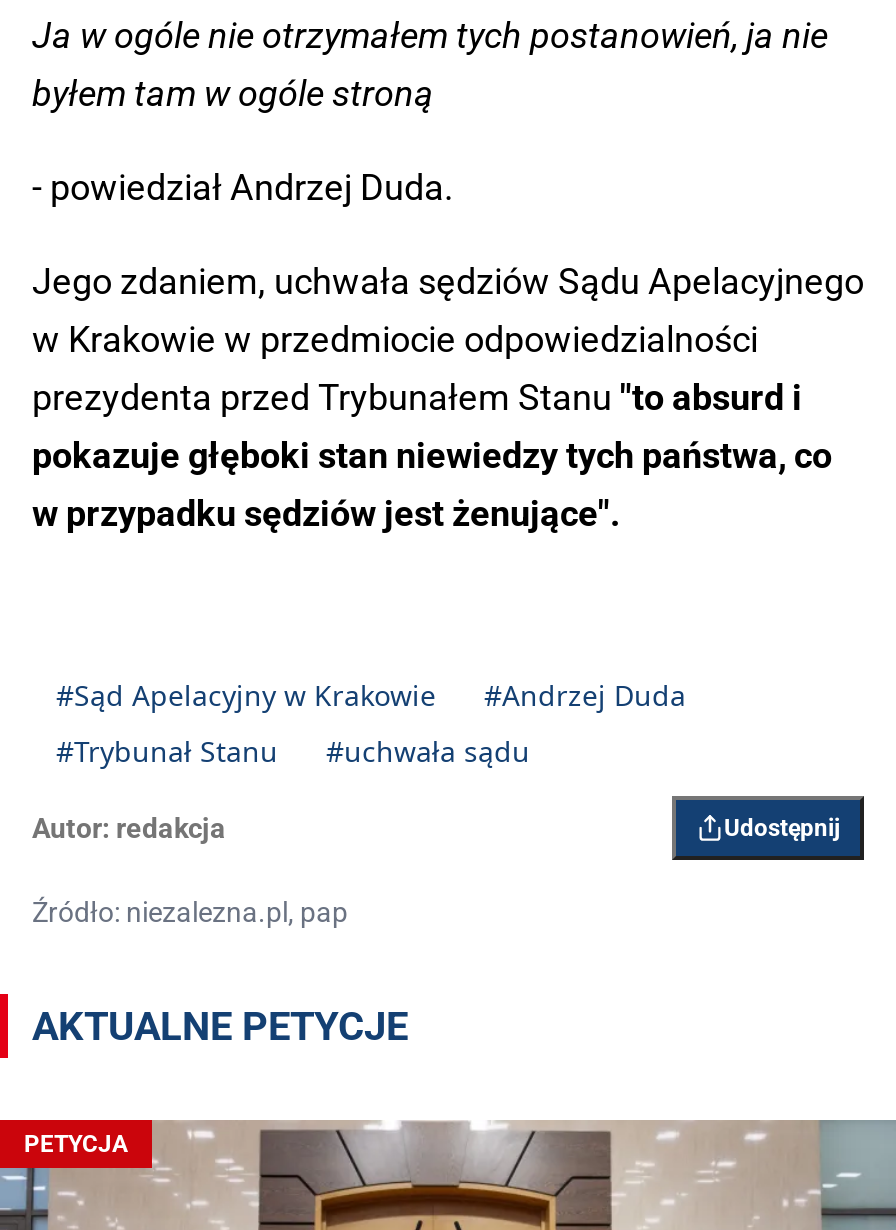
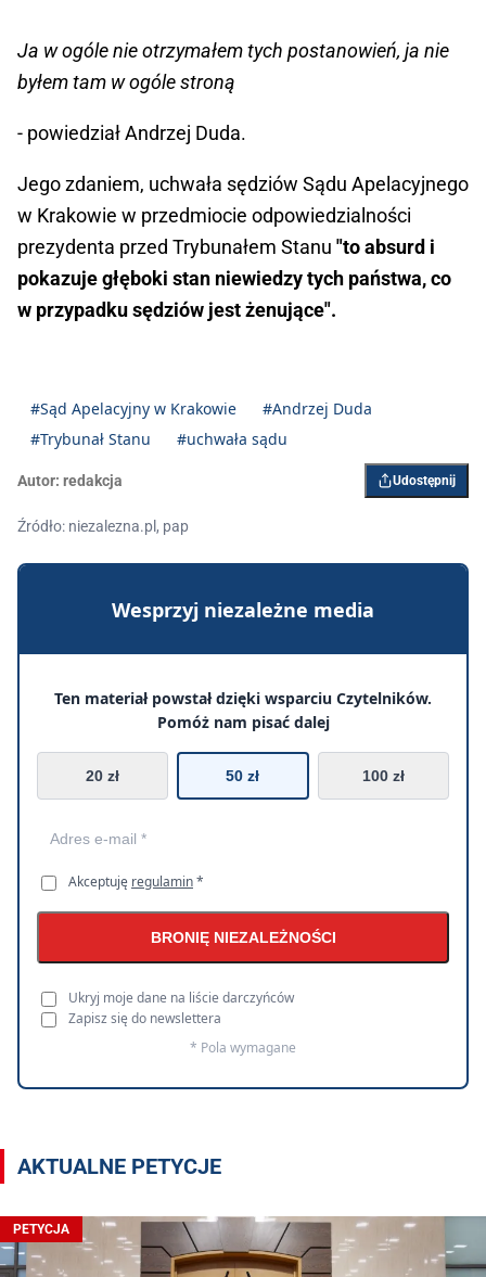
none -> [16,562,470,1090] [image] | Wesprzyj niezależne media | Ten materiał powstał dzięki wsparciu Czytelników. | Pomóż nam pisać dalej | 20 zł | 50 zł | 100 zł
none -> [68,873,336,1057] Akceptuję regulamin * | BRONIĘ NIEZALEŻNOŚCI | Ukryj moje dane na liście darczyńców | Zapisz się do newslettera | * Pola wymagane

